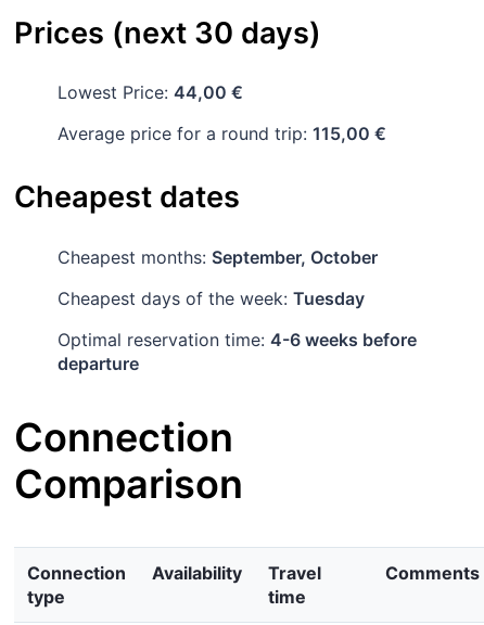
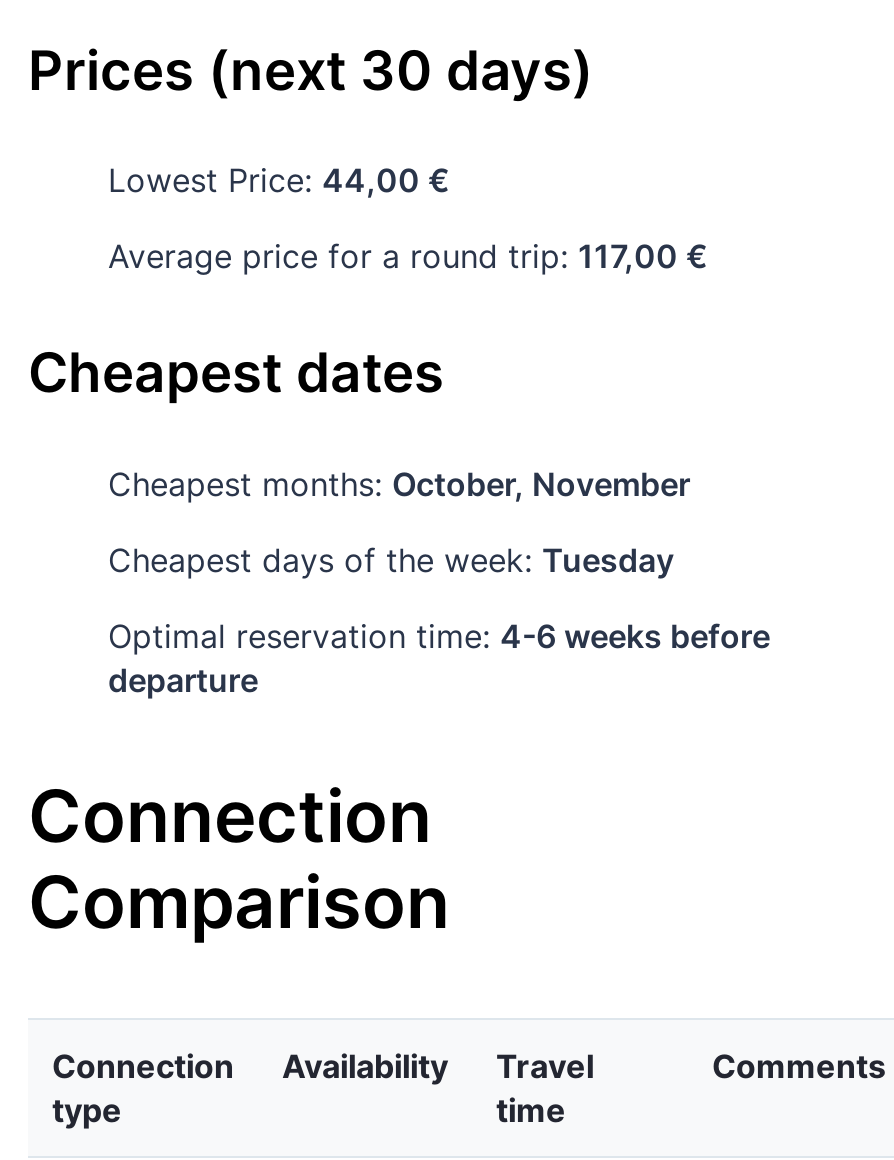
[58,123,386,145] Average price for a round trip: 115,00 € -> [108,237,708,277] Average price for a round trip: 117,00 €
[58,246,378,268] Cheapest months: September, October -> [108,463,690,503] Cheapest months: October, November

